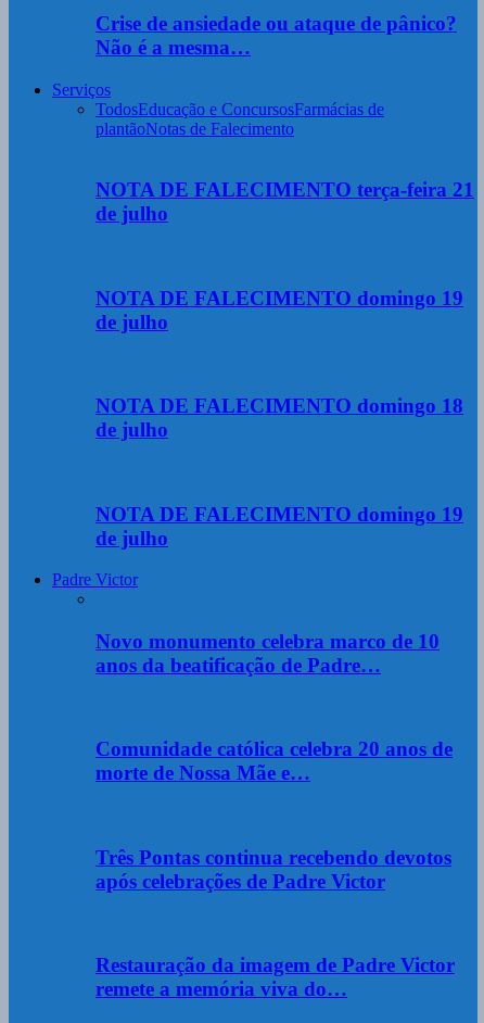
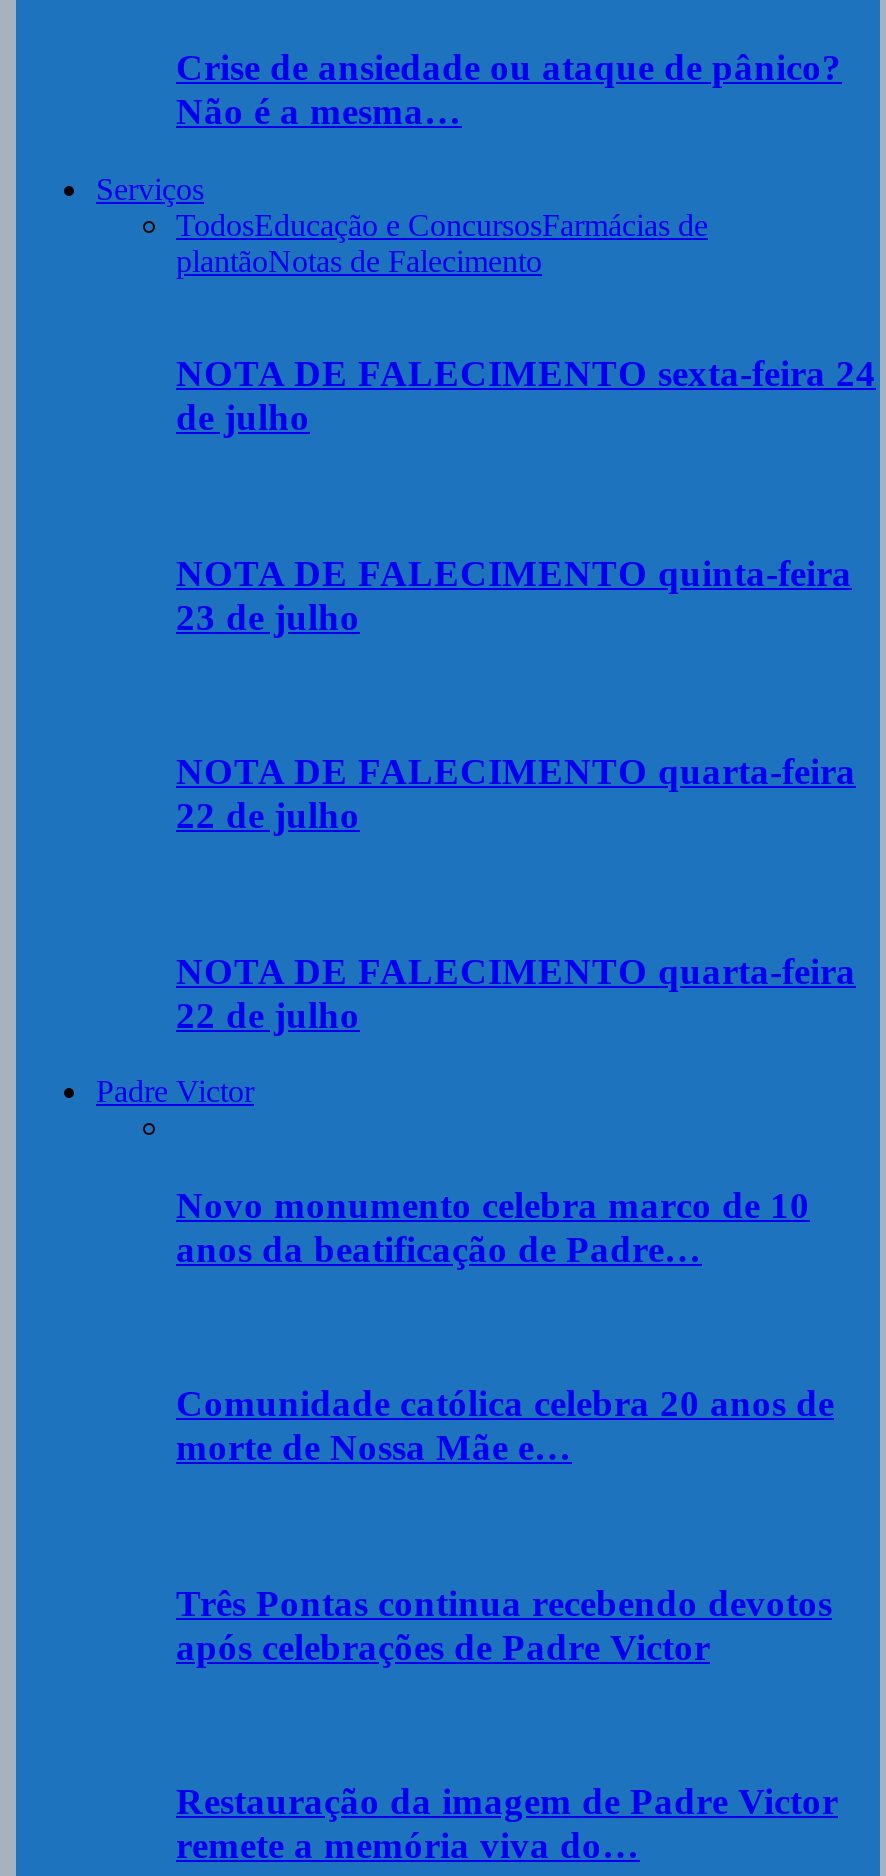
[95,178,474,201] NOTA DE FALECIMENTO terça-feira 21 -> [176,352,876,394] NOTA DE FALECIMENTO sexta-feira 24
[95,286,463,333] NOTA DE FALECIMENTO domingo 19 | de julho -> [176,551,852,637] NOTA DE FALECIMENTO quinta-feira | 23 de julho
[95,394,463,441] NOTA DE FALECIMENTO domingo 18 | de julho -> [176,750,856,836] NOTA DE FALECIMENTO quarta-feira | 22 de julho
[95,502,463,549] NOTA DE FALECIMENTO domingo 19 | de julho -> [176,949,856,1035] NOTA DE FALECIMENTO quarta-feira | 22 de julho

